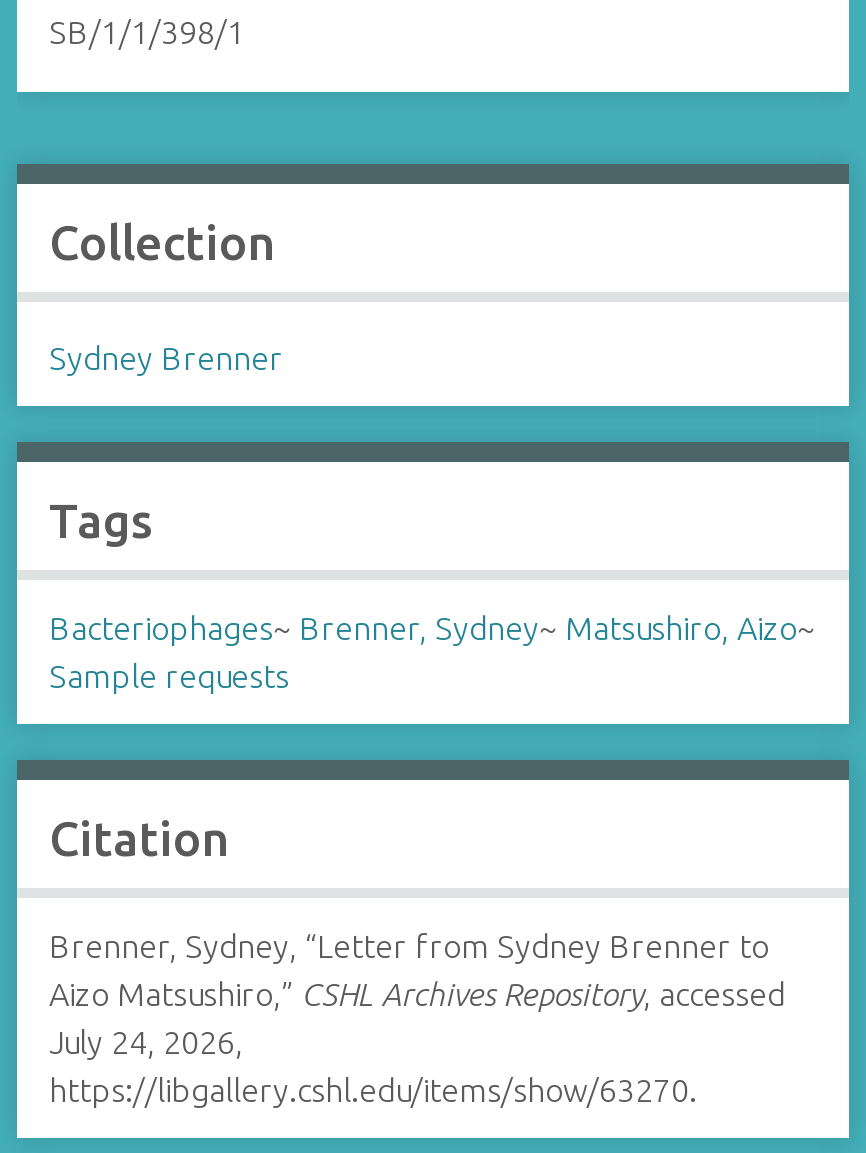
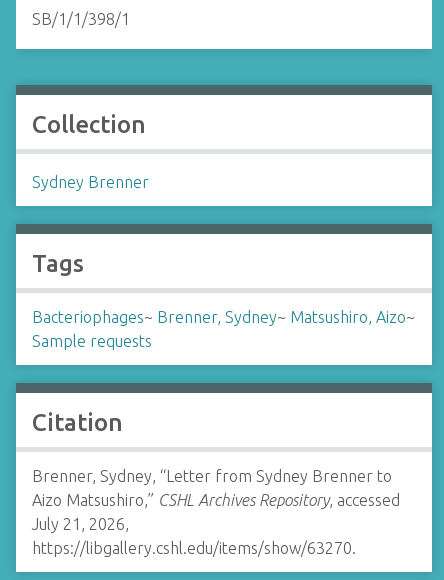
[49,1024,243,1060] July 24, 2026, -> [32,515,129,533] July 21, 2026,

